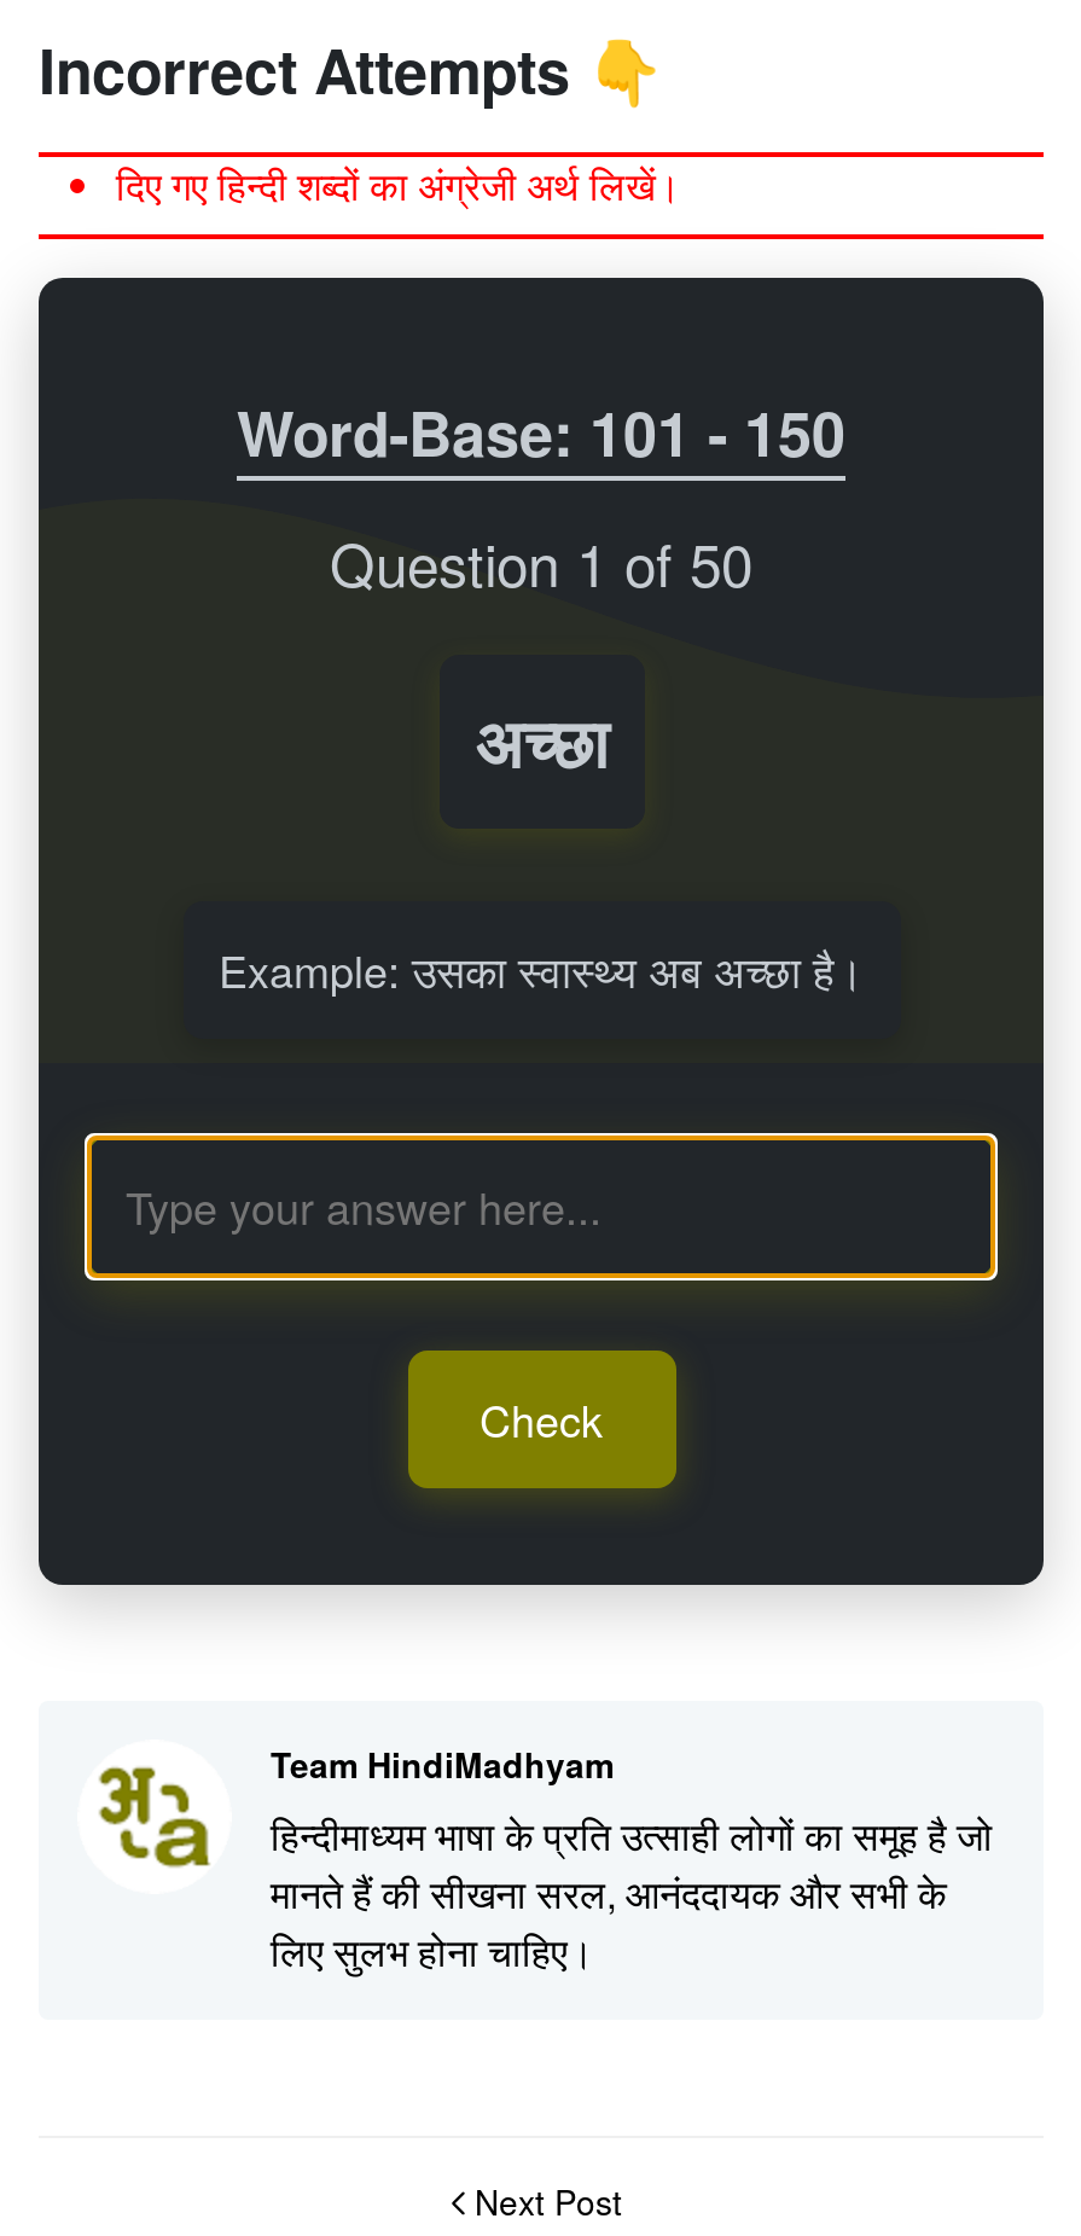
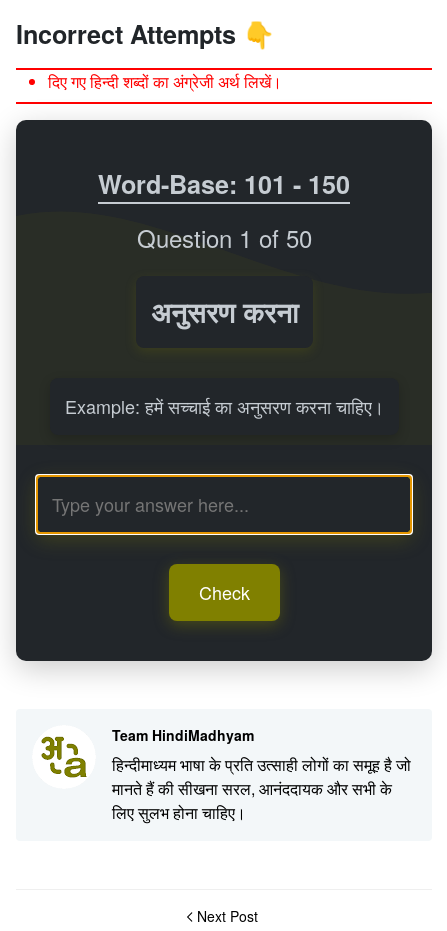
[475,690,608,789] अच्छा -> [150,291,297,332] अनुसरण करना
[219,937,864,999] Example: उसका स्वास्थ्य अब अच्छा है। -> [64,393,383,419] Example: हमें सच्चाई का अनुसरण करना चाहिए।

